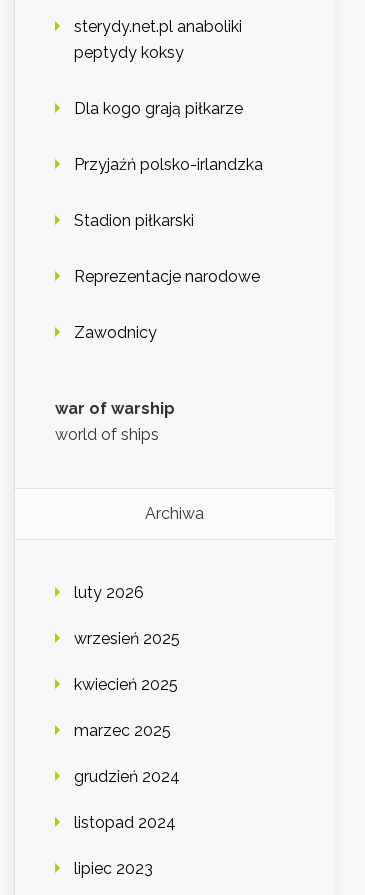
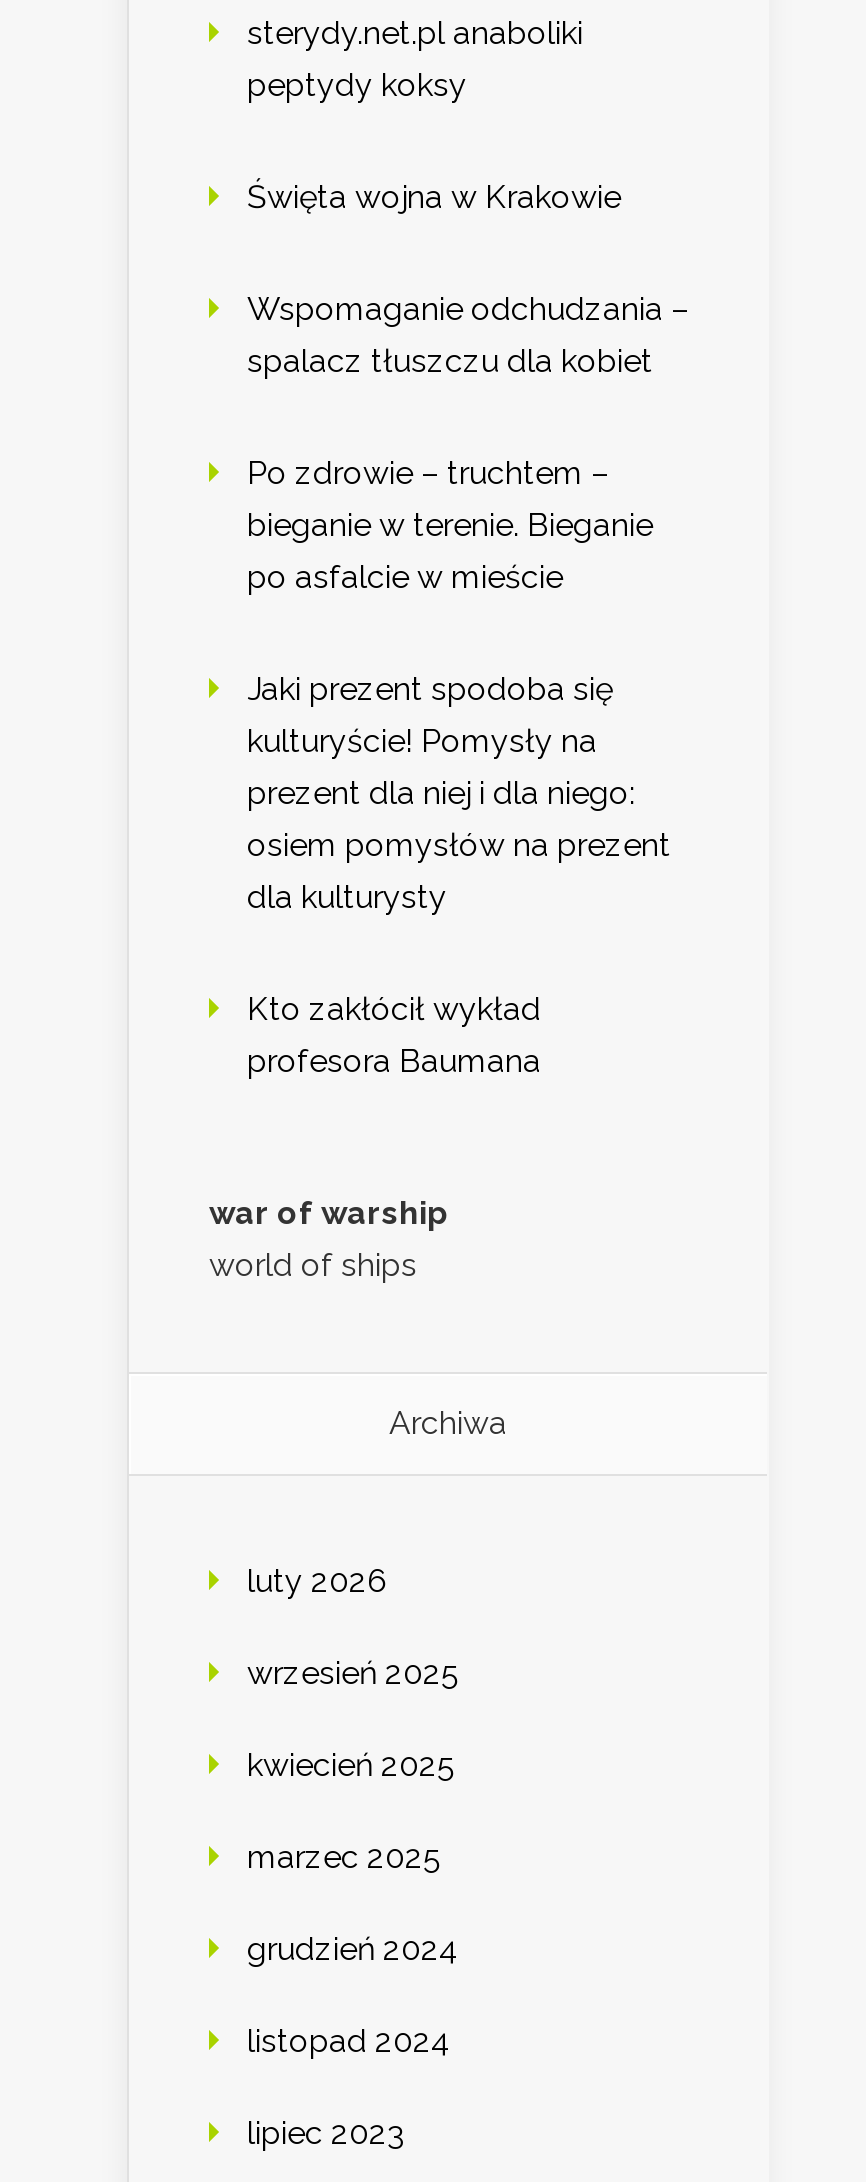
[74,99,243,118] Dla kogo grają piłkarze -> [247,179,621,217] Święta wojna w Krakowie
[74,155,263,174] Przyjaźń polsko-irlandzka -> [247,291,689,381] Wspomaganie odchudzania – | spalacz tłuszczu dla kobiet
[74,211,194,230] Stadion piłkarski -> [247,455,653,597] Po zdrowie – truchtem – | bieganie w terenie. Bieganie | po asfalcie w mieście
[74,267,260,286] Reprezentacje narodowe -> [247,671,671,917] Jaki prezent spodoba się | kulturyście! Pomysły na | prezent dla niej i dla niego: | osiem pomysłów na prezent | dla kulturysty
[74,323,157,342] Zawodnicy -> [247,991,541,1081] Kto zakłócił wykład | profesora Baumana

